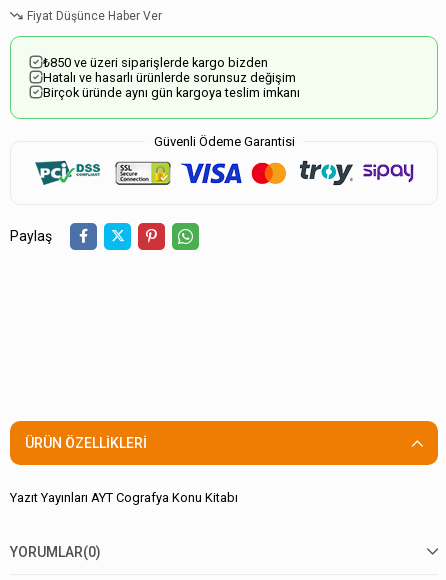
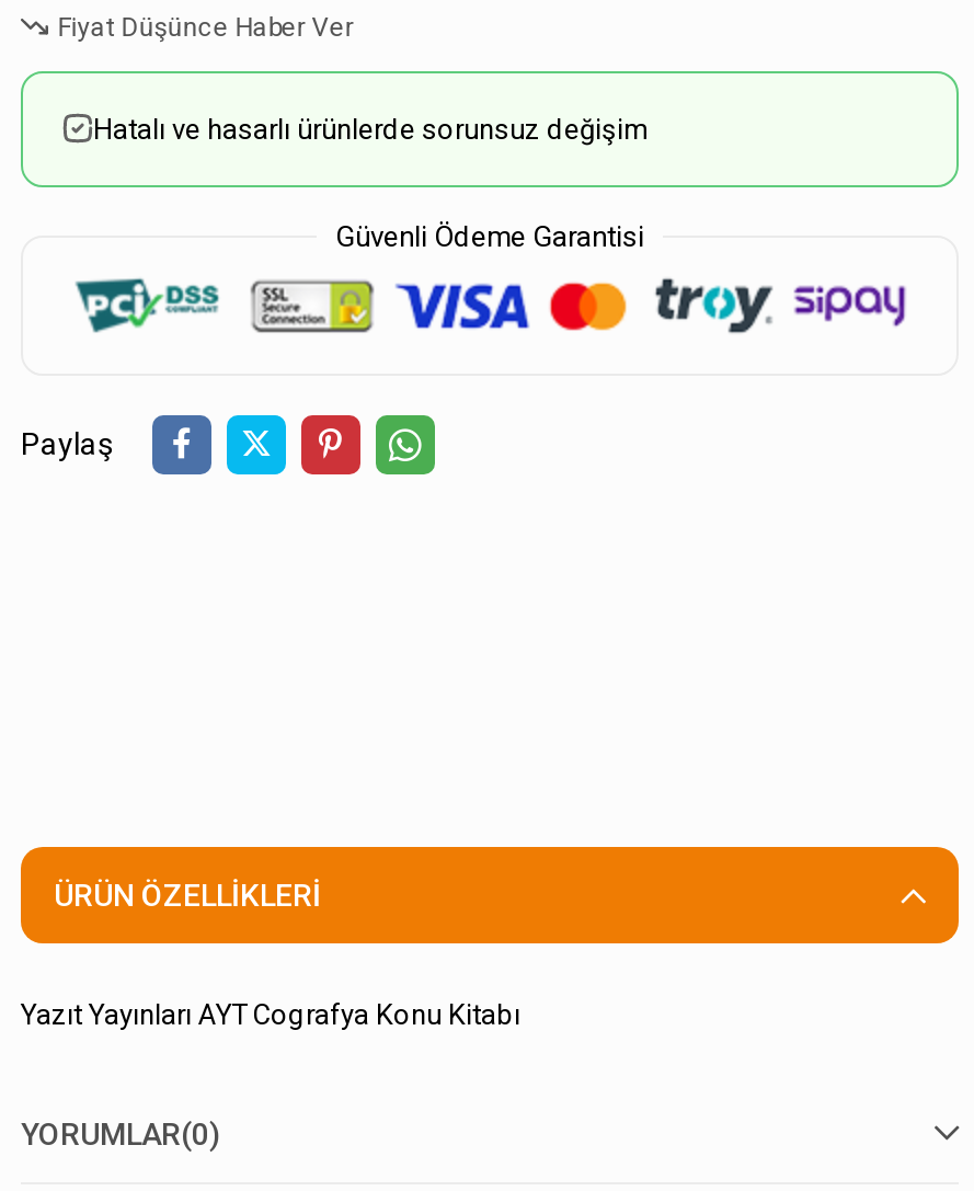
[43,55,268,70] ₺850 ve üzeri siparişlerde kargo bizden -> none
[43,85,300,100] Birçok üründe aynı gün kargoya teslim imkanı -> none

